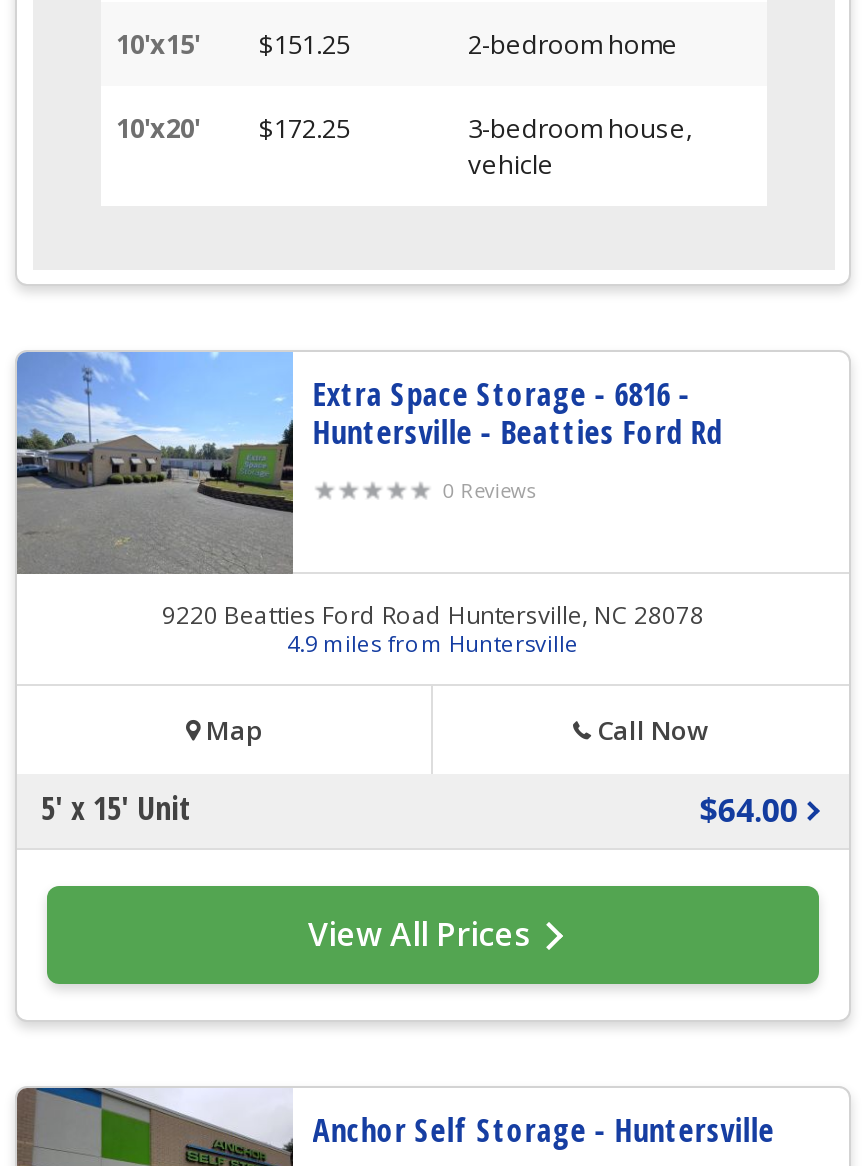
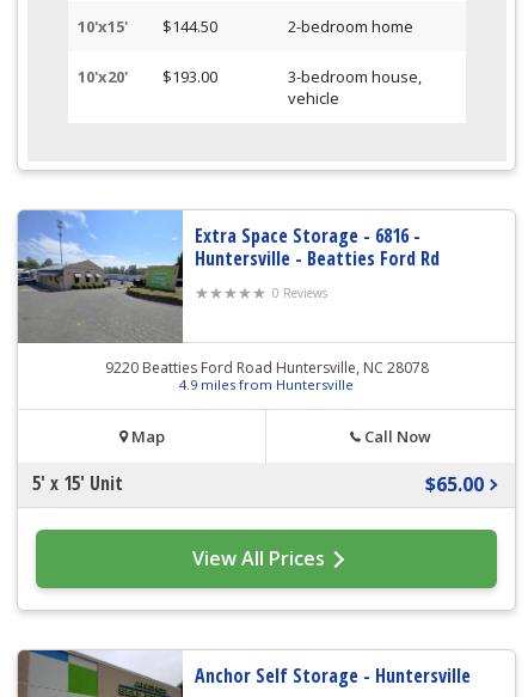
[116,26,350,62] 10'x15' $151.25 -> [77,15,217,37] 10'x15' $144.50
[116,110,350,146] 10'x20' $172.25 -> [77,66,217,87] 10'x20' $193.00
[700,788,798,832] $64.00 -> [426,471,484,497] $65.00

